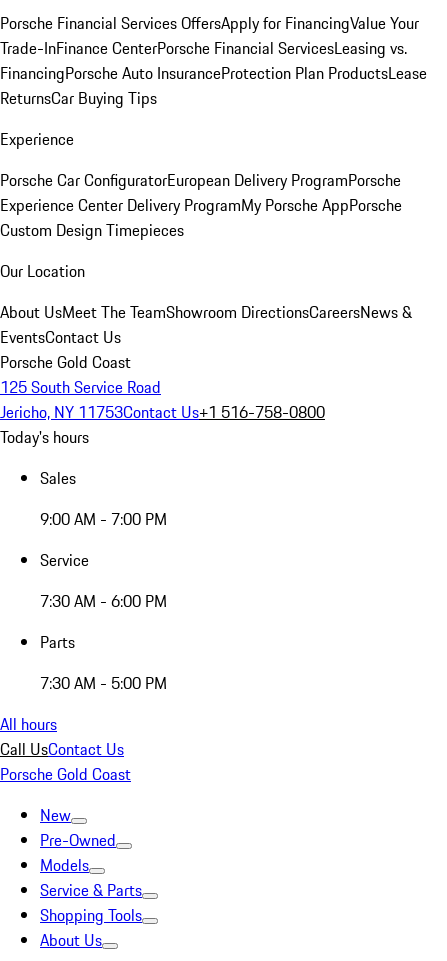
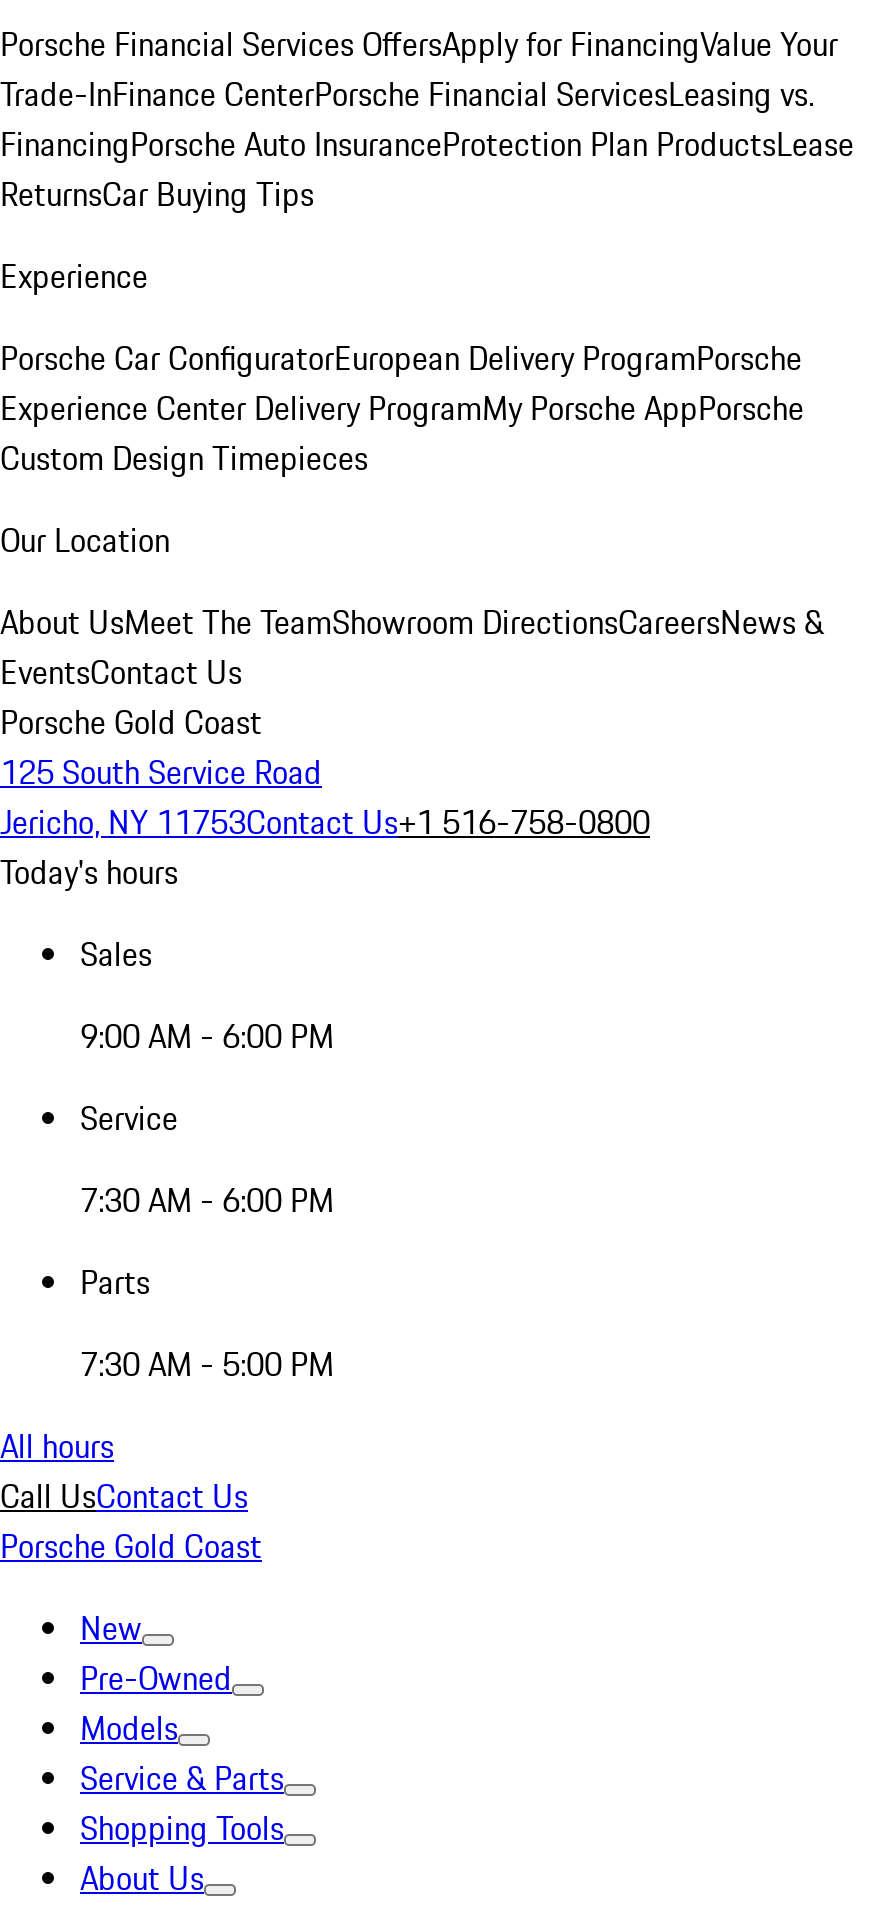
[40,507,167,531] 9:00 AM - 7:00 PM -> [80,1012,334,1060] 9:00 AM - 6:00 PM

